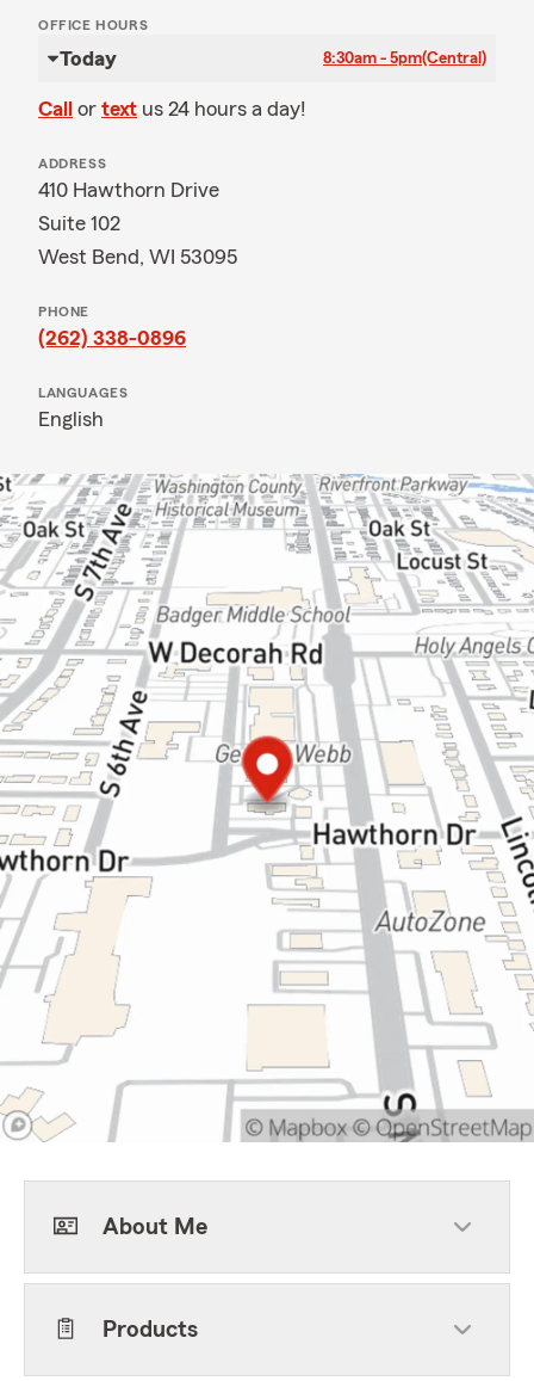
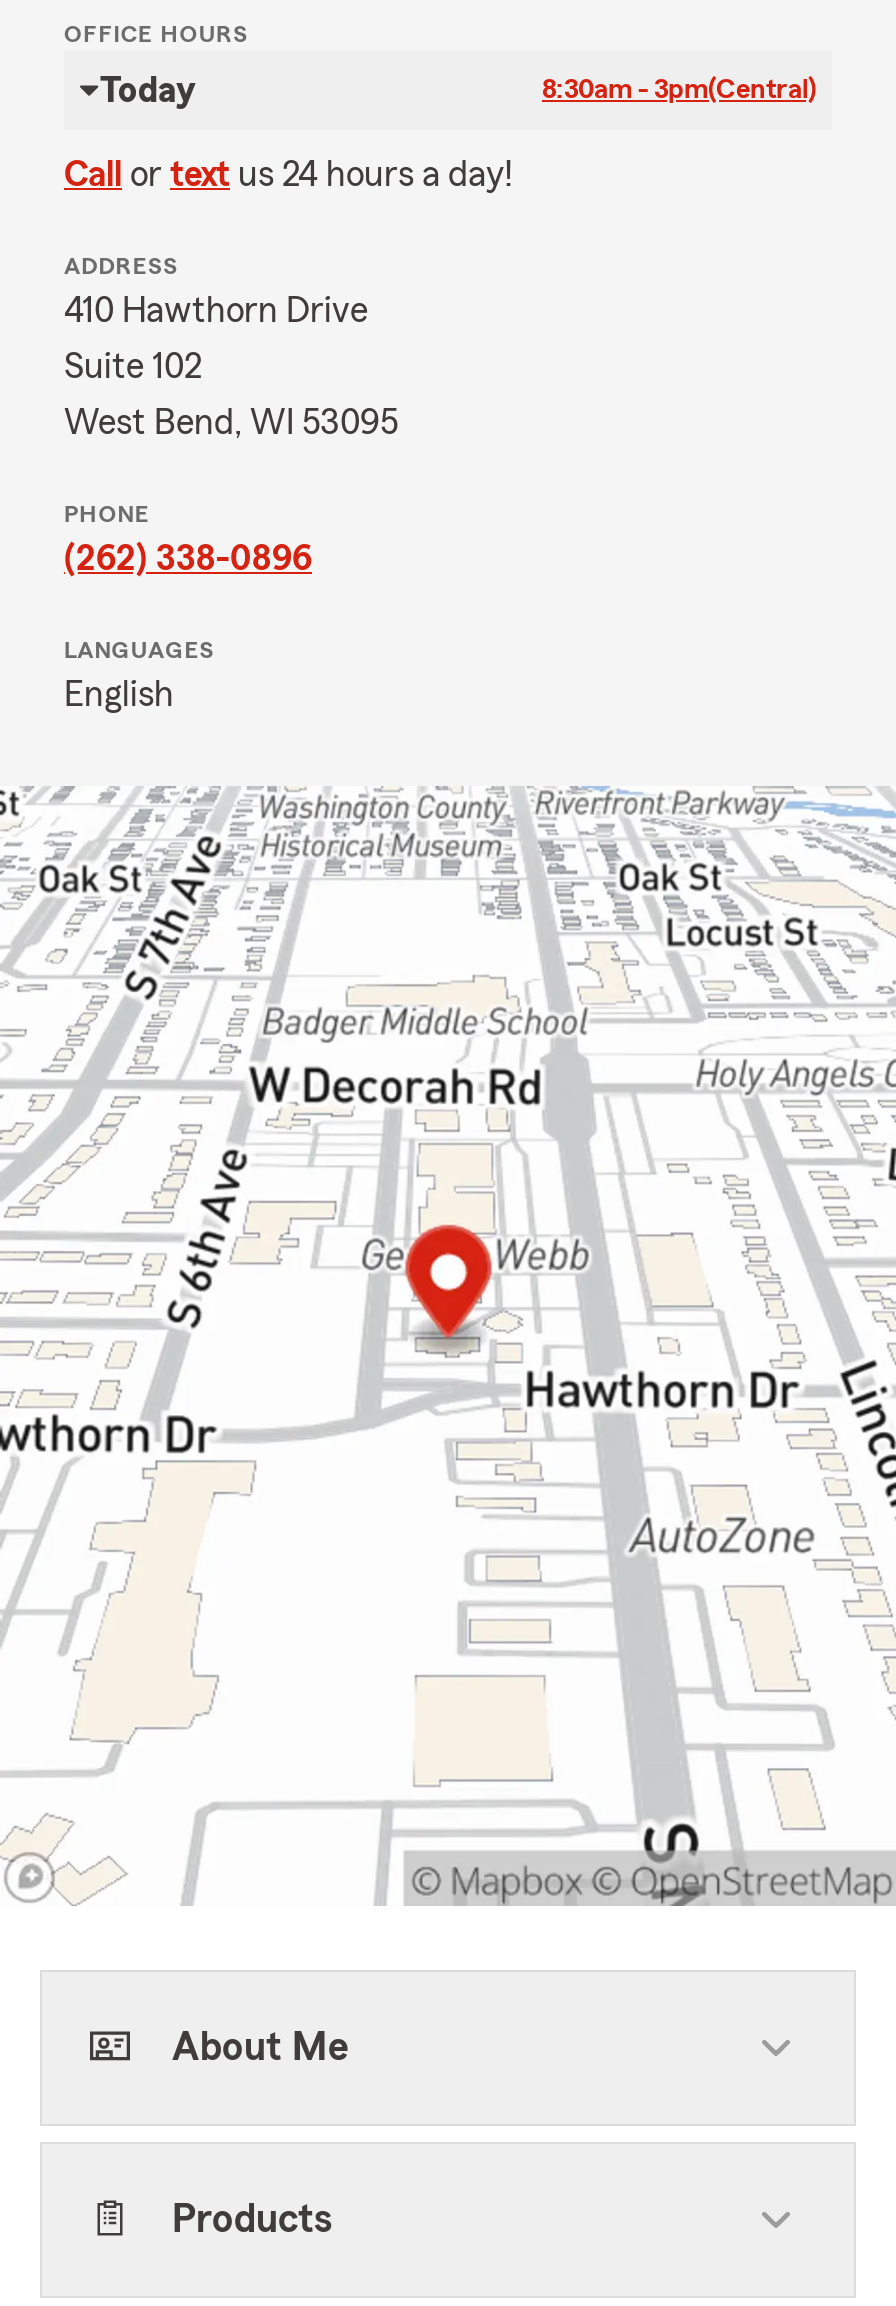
[323,50,486,67] 8:30am - 5pm(Central) -> [542,76,816,104] 8:30am - 3pm(Central)

